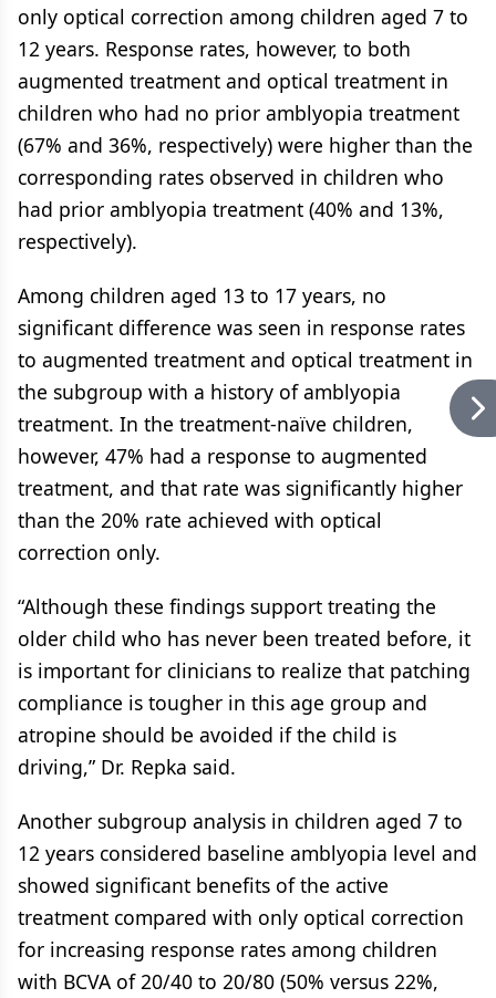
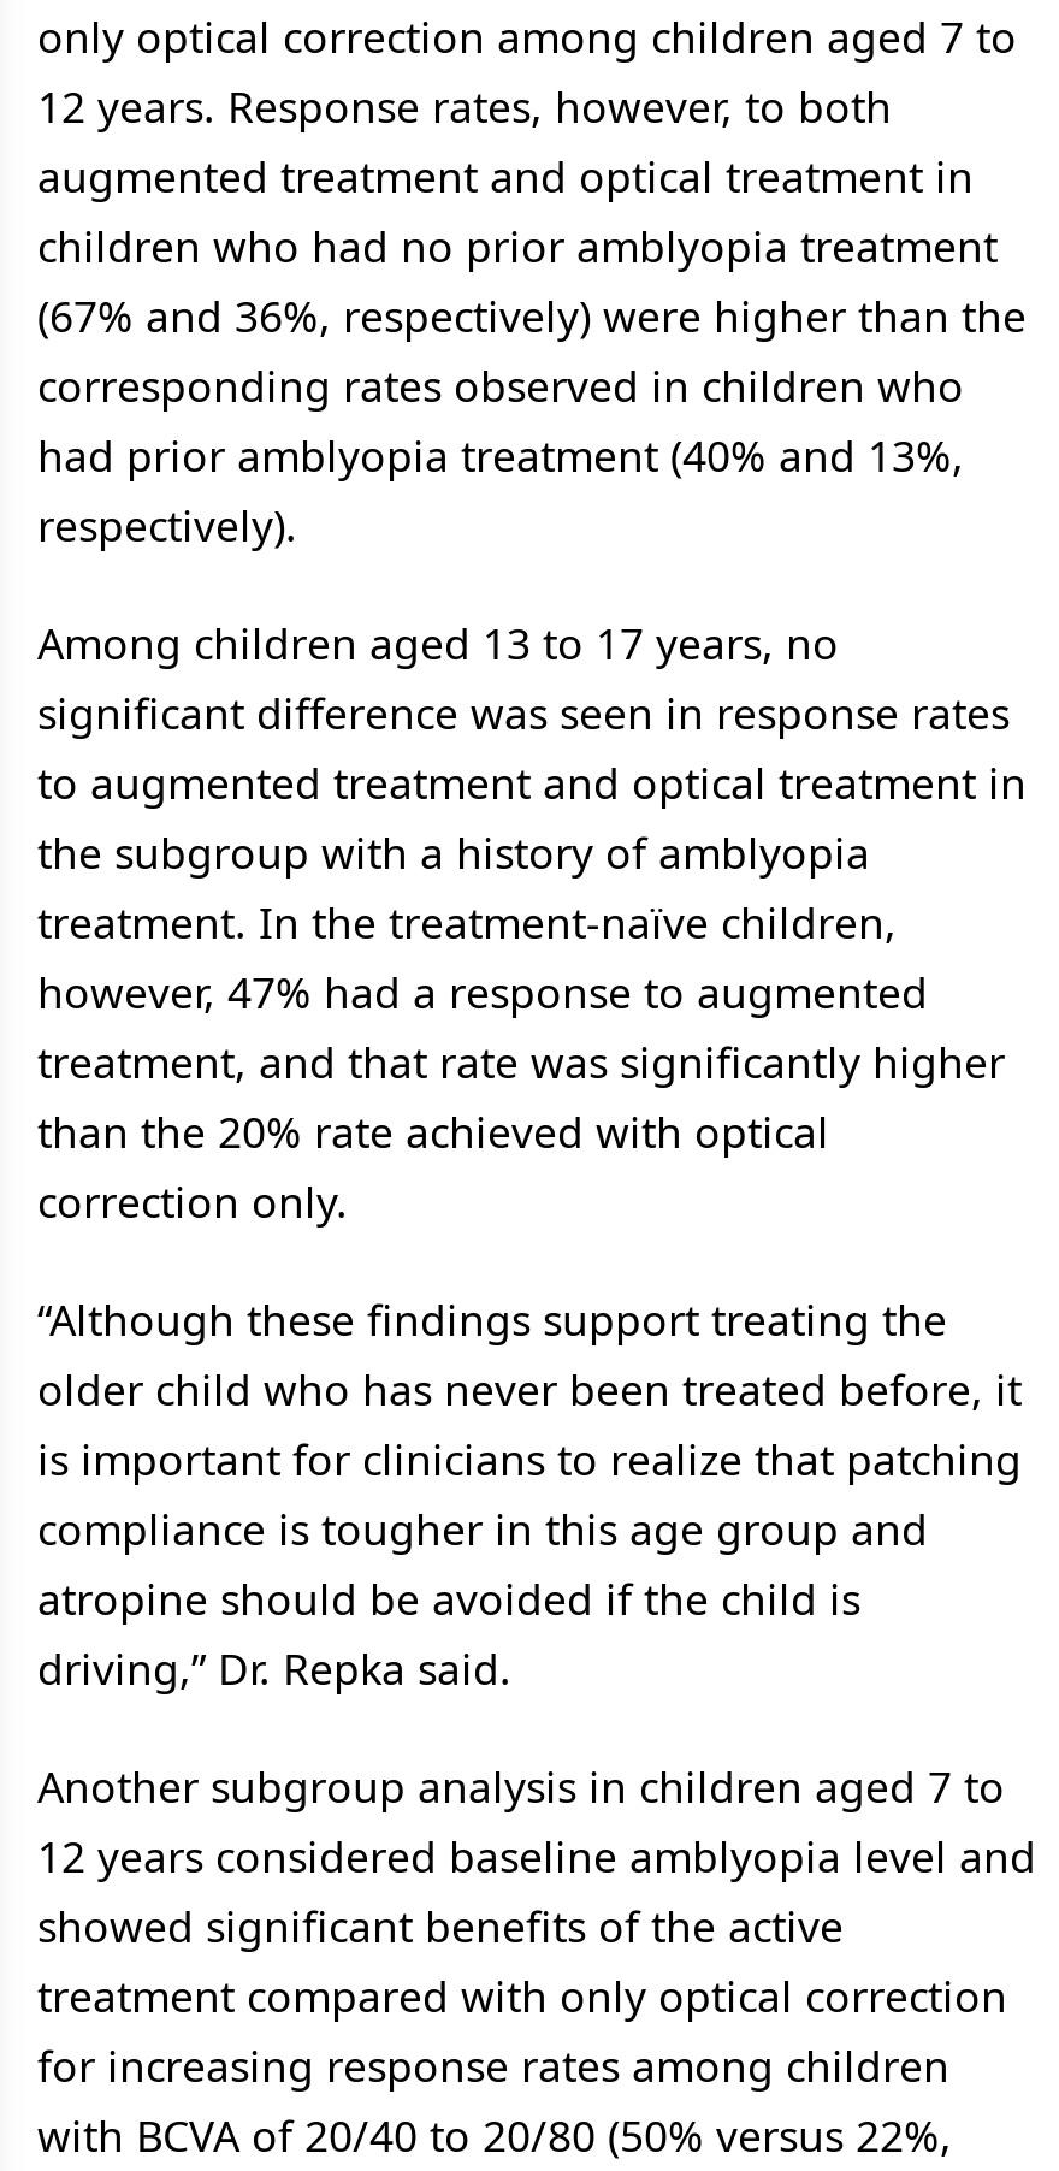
[448,378,493,438] [image] -> none

